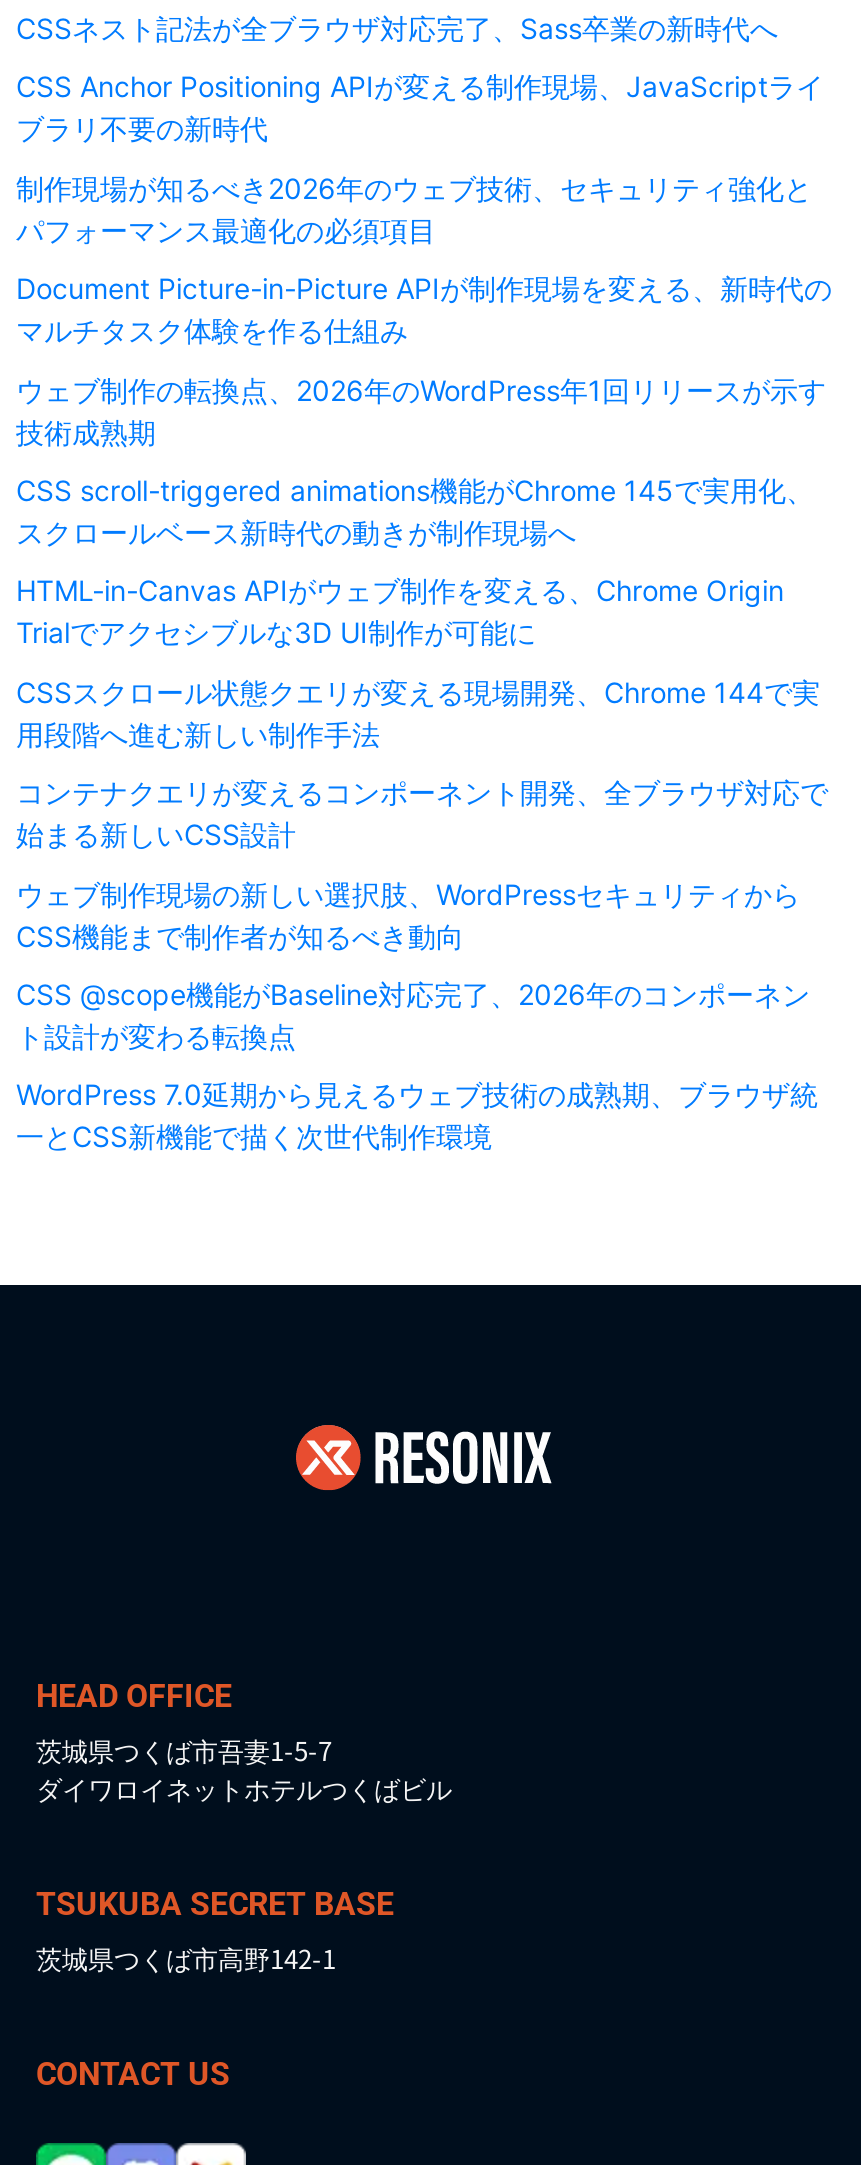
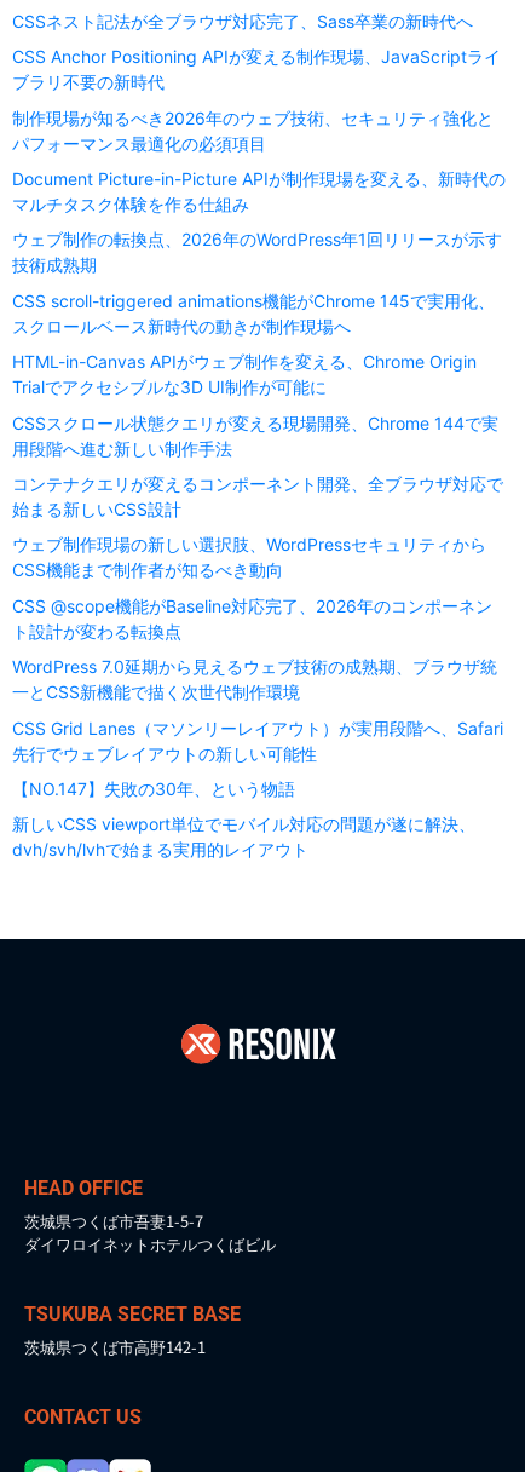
none -> [12,717,503,860] CSS Grid Lanes（マソンリーレイアウト）が実用段階へ、Safari | 先行でウェブレイアウトの新しい可能性 | 【NO.147】失敗の30年、という物語 | 新しいCSS viewport単位でモバイル対応の問題が遂に解決、 | dvh/svh/lvhで始まる実用的レイアウト

